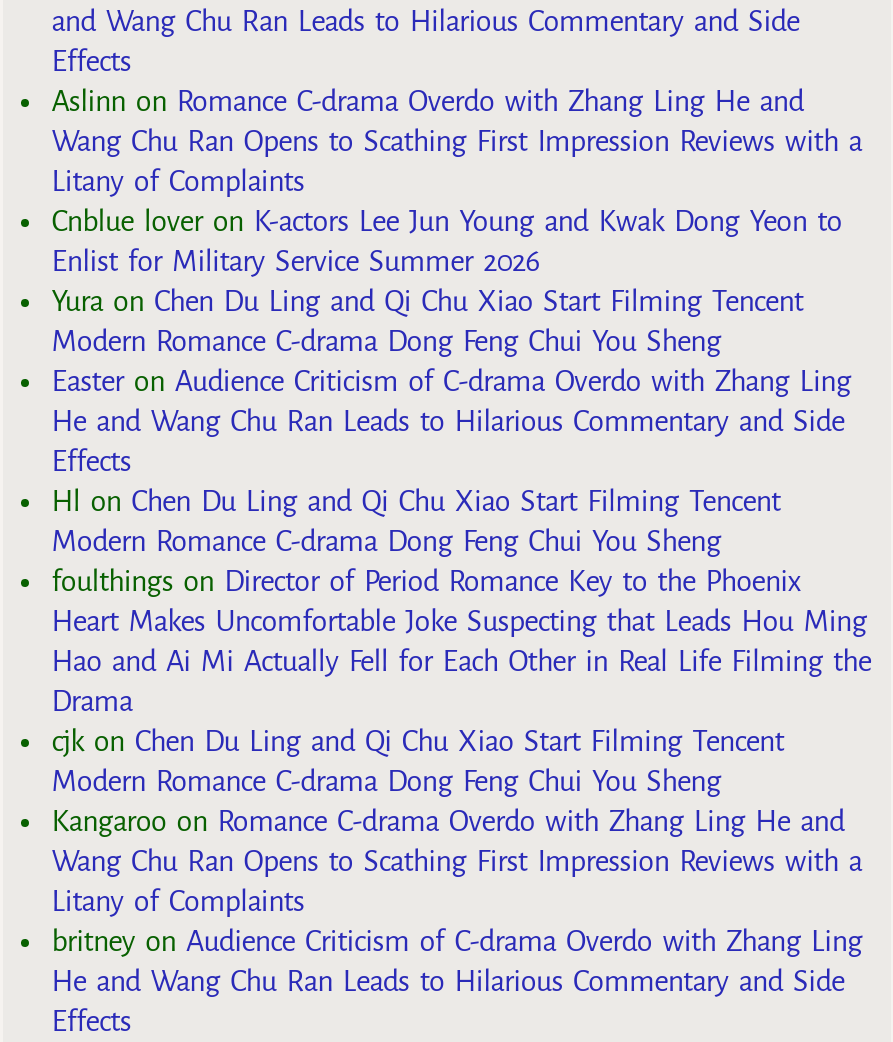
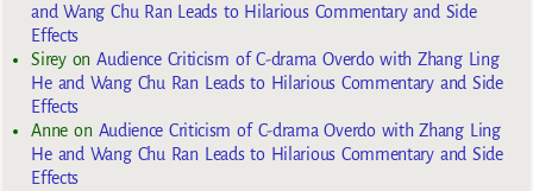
[51,85,862,397] Aslinn on Romance C-drama Overdo with Zhang Ling He and | Wang Chu Ran Opens to Scathing First Impression Reviews with a | Litany of Complaints | Cnblue lover on K-actors Lee Jun Young and Kwak Dong Yeon to | Enlist for Military Service Summer 2026 | Yura on Chen Du Ling and Qi Chu Xiao Start Filming Tencent | Modern Romance C-drama Dong Feng Chui You Sheng | Easter on Audience Criticism of C-drama Overdo with Zhang Ling -> [31,50,499,69] Sirey on Audience Criticism of C-drama Overdo with Zhang Ling
[51,485,871,957] Hl on Chen Du Ling and Qi Chu Xiao Start Filming Tencent | Modern Romance C-drama Dong Feng Chui You Sheng | foulthings on Director of Period Romance Key to the Phoenix | Heart Makes Uncomfortable Joke Suspecting that Leads Hou Ming | Hao and Ai Mi Actually Fell for Each Other in Real Life Filming the | Drama | cjk on Chen Du Ling and Qi Chu Xiao Start Filming Tencent | Modern Romance C-drama Dong Feng Chui You Sheng | Kangaroo on Romance C-drama Overdo with Zhang Ling He and | Wang Chu Ran Opens to Scathing First Impression Reviews with a | Litany of Complaints | britney on Audience Criticism of C-drama Overdo with Zhang Ling -> [31,121,501,140] Anne on Audience Criticism of C-drama Overdo with Zhang Ling

